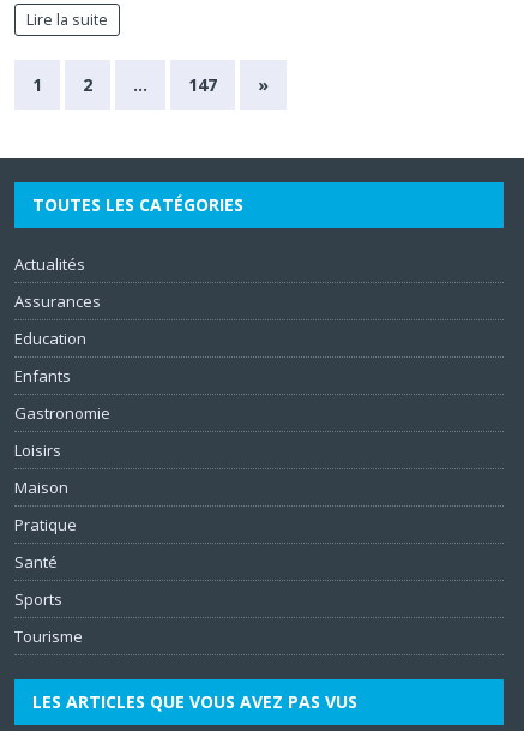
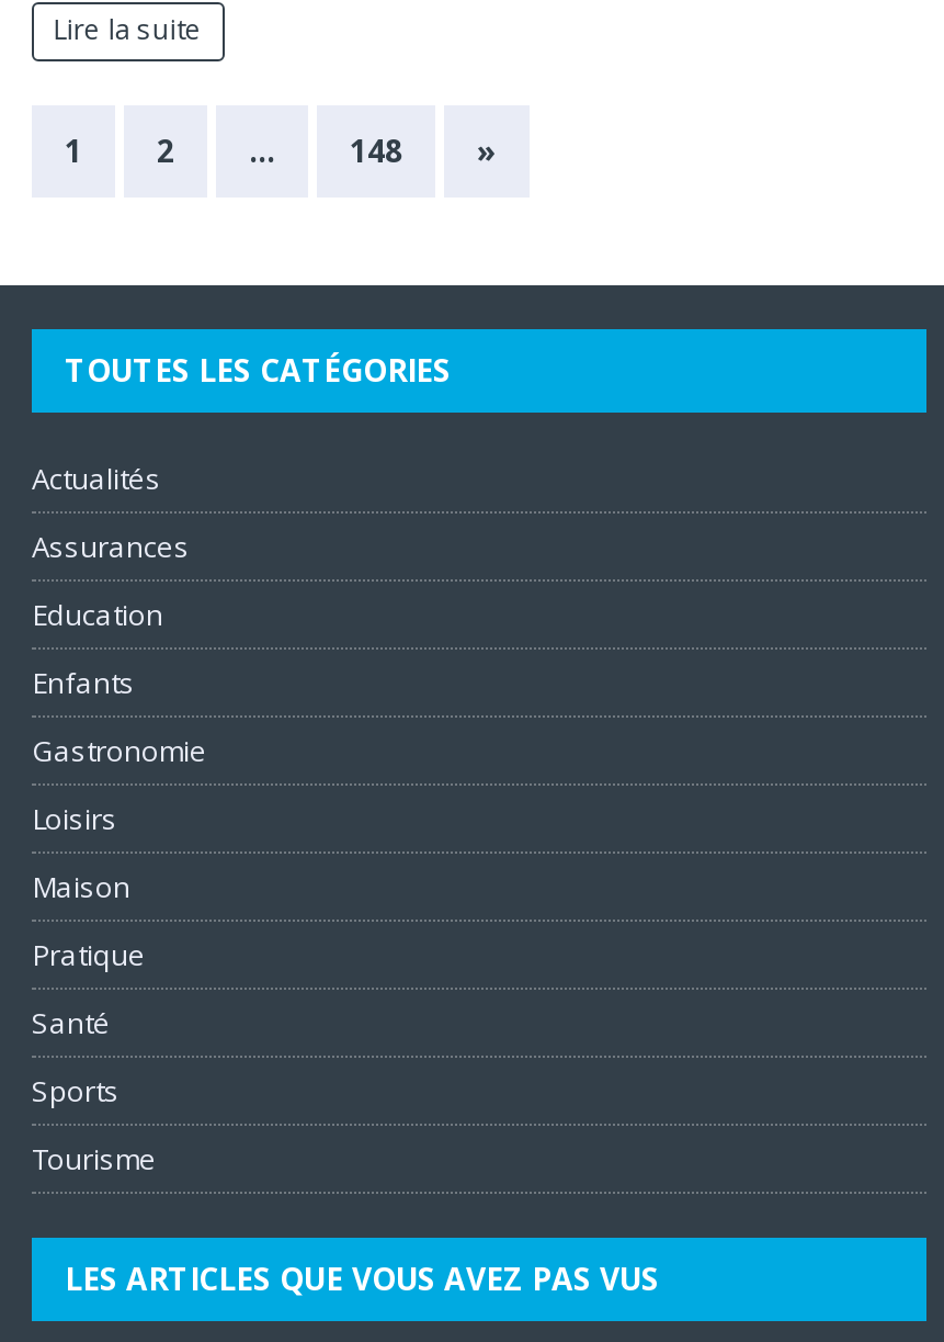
[188,73,217,96] 147 -> [350,130,402,172] 148

